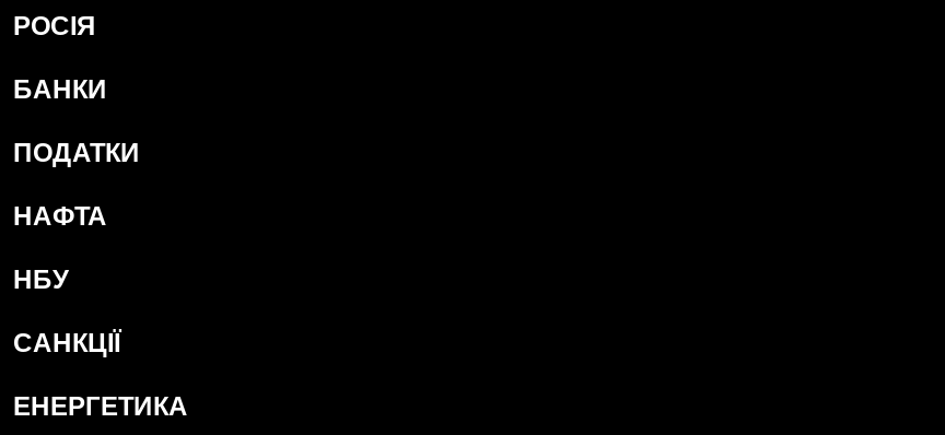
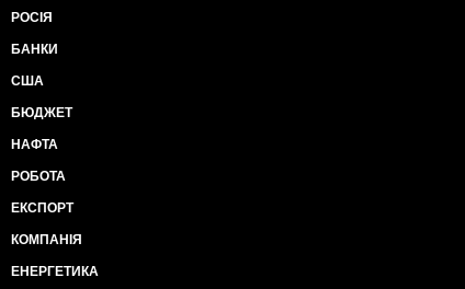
[13,138,140,168] ПОДАТКИ -> [11,73,72,120] США | БЮДЖЕТ
[13,264,120,358] НБУ | САНКЦІЇ -> [11,169,82,247] РОБОТА | ЕКСПОРТ | КОМПАНІЯ

